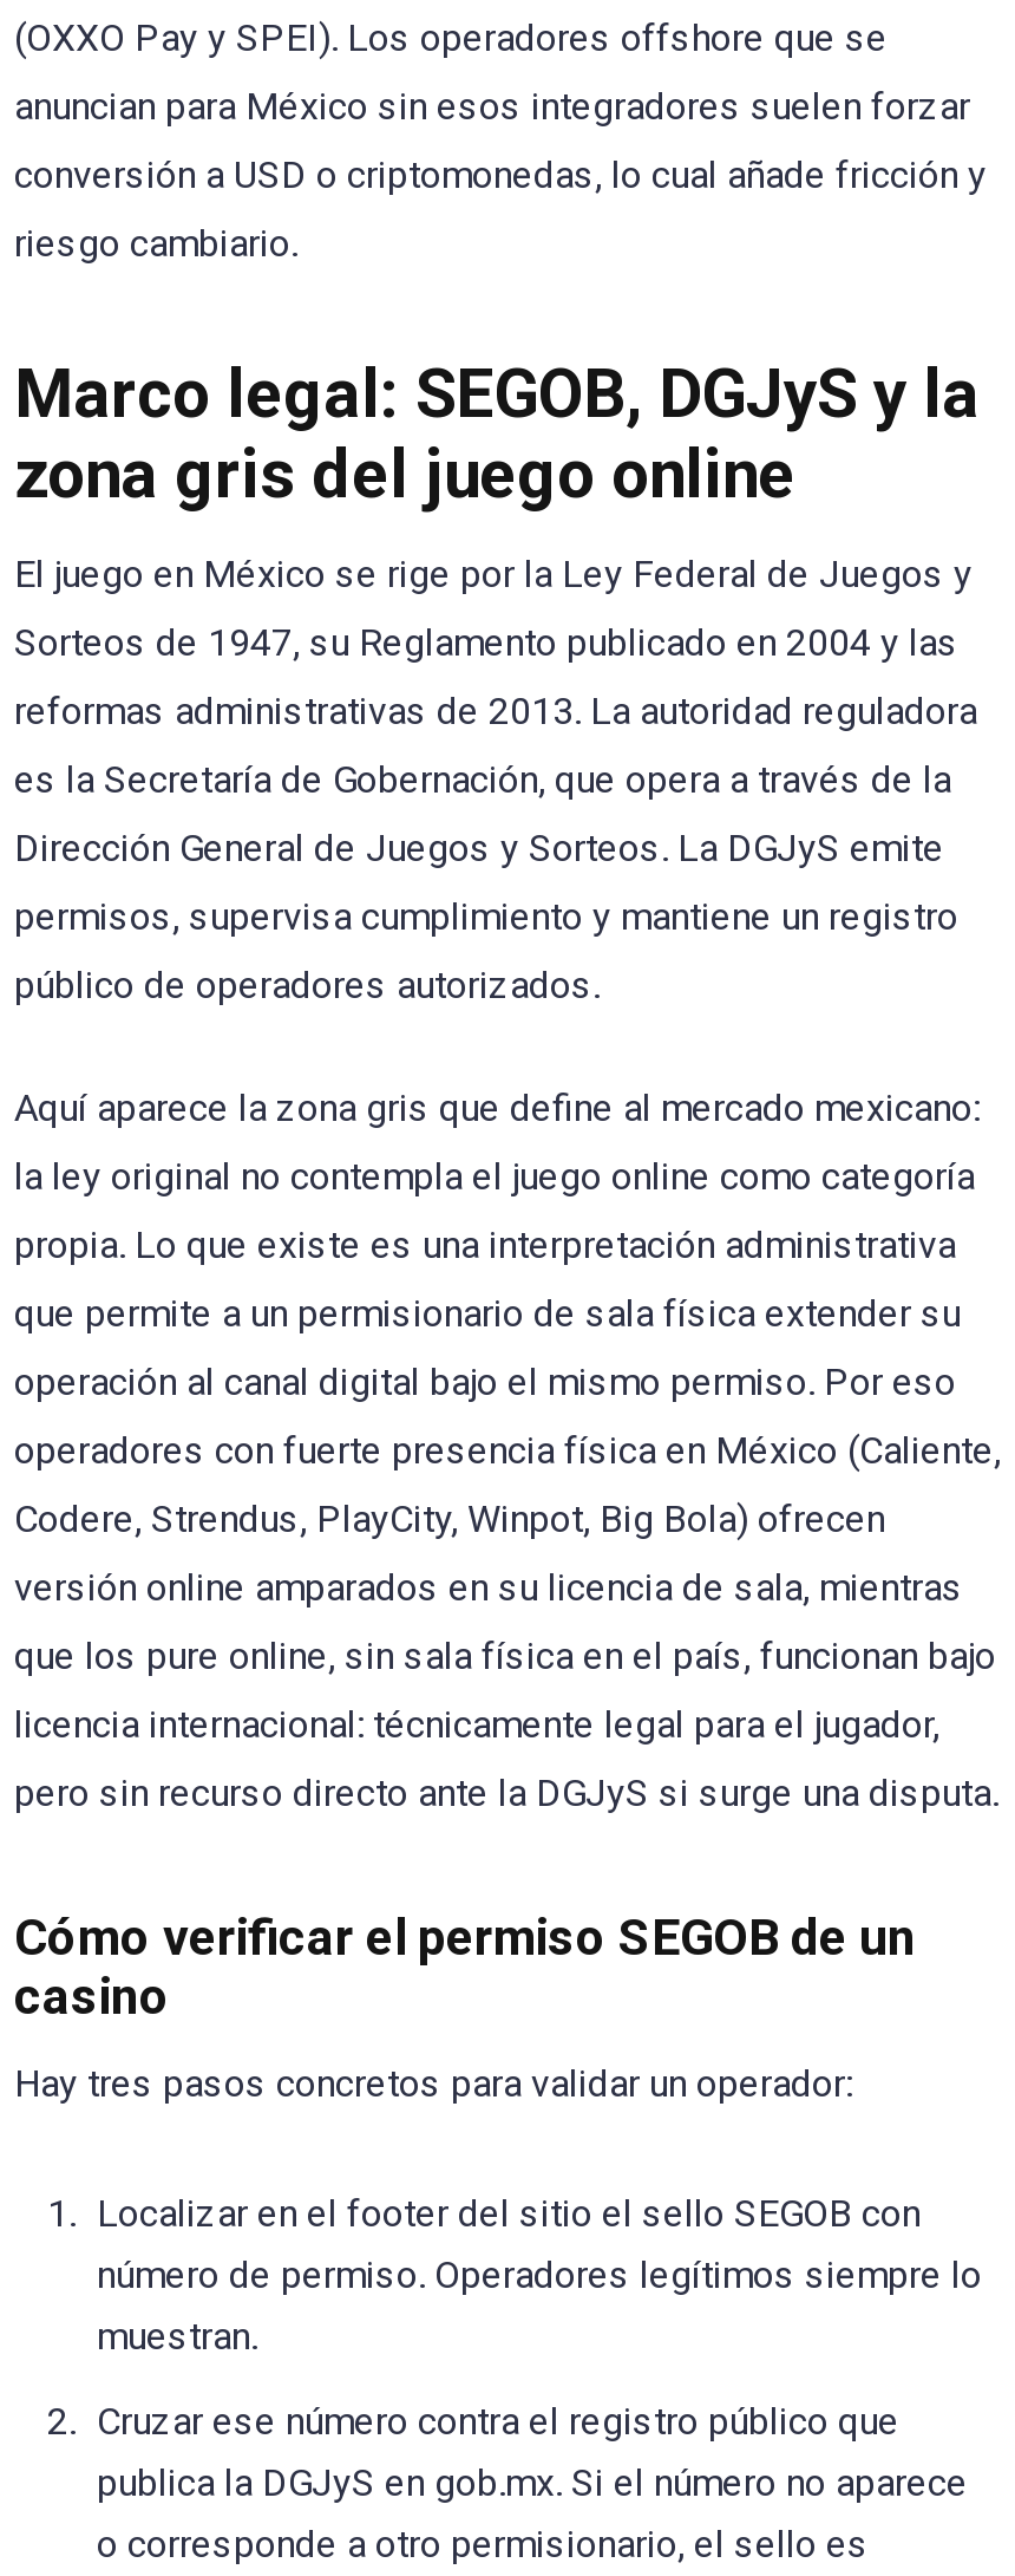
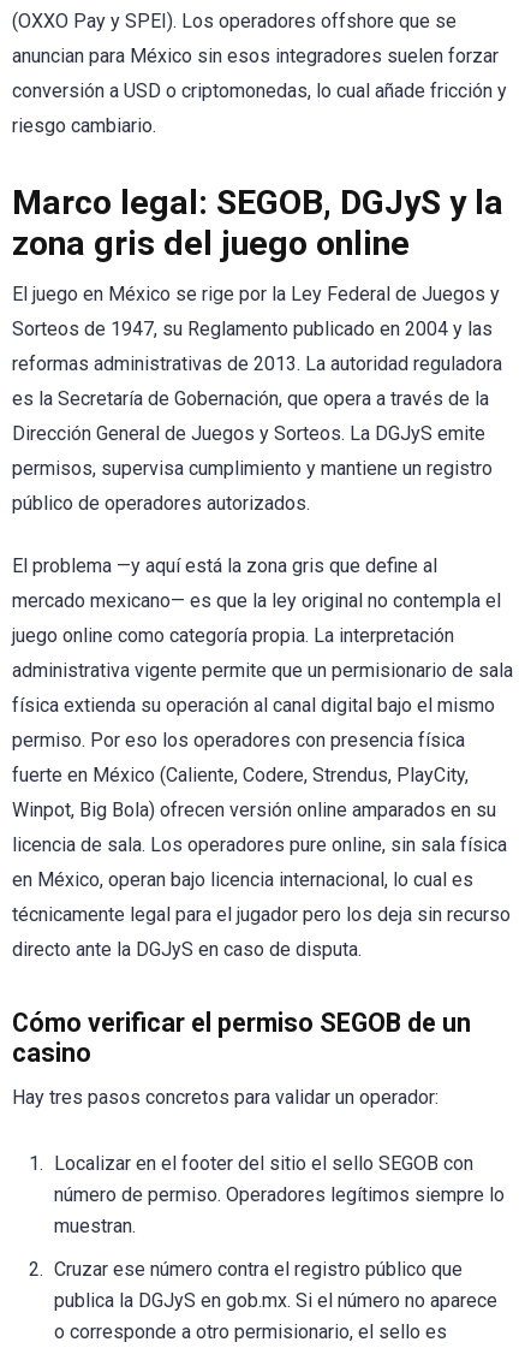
[14,1087,1001,1817] Aquí aparece la zona gris que define al mercado mexicano: | la ley original no contempla el juego online como categoría | propia. Lo que existe es una interpretación administrativa | que permite a un permisionario de sala física extender su | operación al canal digital bajo el mismo permiso. Por eso | operadores con fuerte presencia física en México (Caliente, | Codere, Strendus, PlayCity, Winpot, Big Bola) ofrecen | versión online amparados en su licencia de sala, mientras | que los pure online, sin sala física en el país, funcionan bajo | licencia internacional: técnicamente legal para el jugador, | pero sin recurso directo ante la DGJyS si surge una disputa. -> [12,555,513,961] El problema —y aquí está la zona gris que define al | mercado mexicano— es que la ley original no contempla el | juego online como categoría propia. La interpretación | administrativa vigente permite que un permisionario de sala | física extienda su operación al canal digital bajo el mismo | permiso. Por eso los operadores con presencia física | fuerte en México (Caliente, Codere, Strendus, PlayCity, | Winpot, Big Bola) ofrecen versión online amparados en su | licencia de sala. Los operadores pure online, sin sala física | en México, operan bajo licencia internacional, lo cual es | técnicamente legal para el jugador pero los deja sin recurso | directo ante la DGJyS en caso de disputa.

